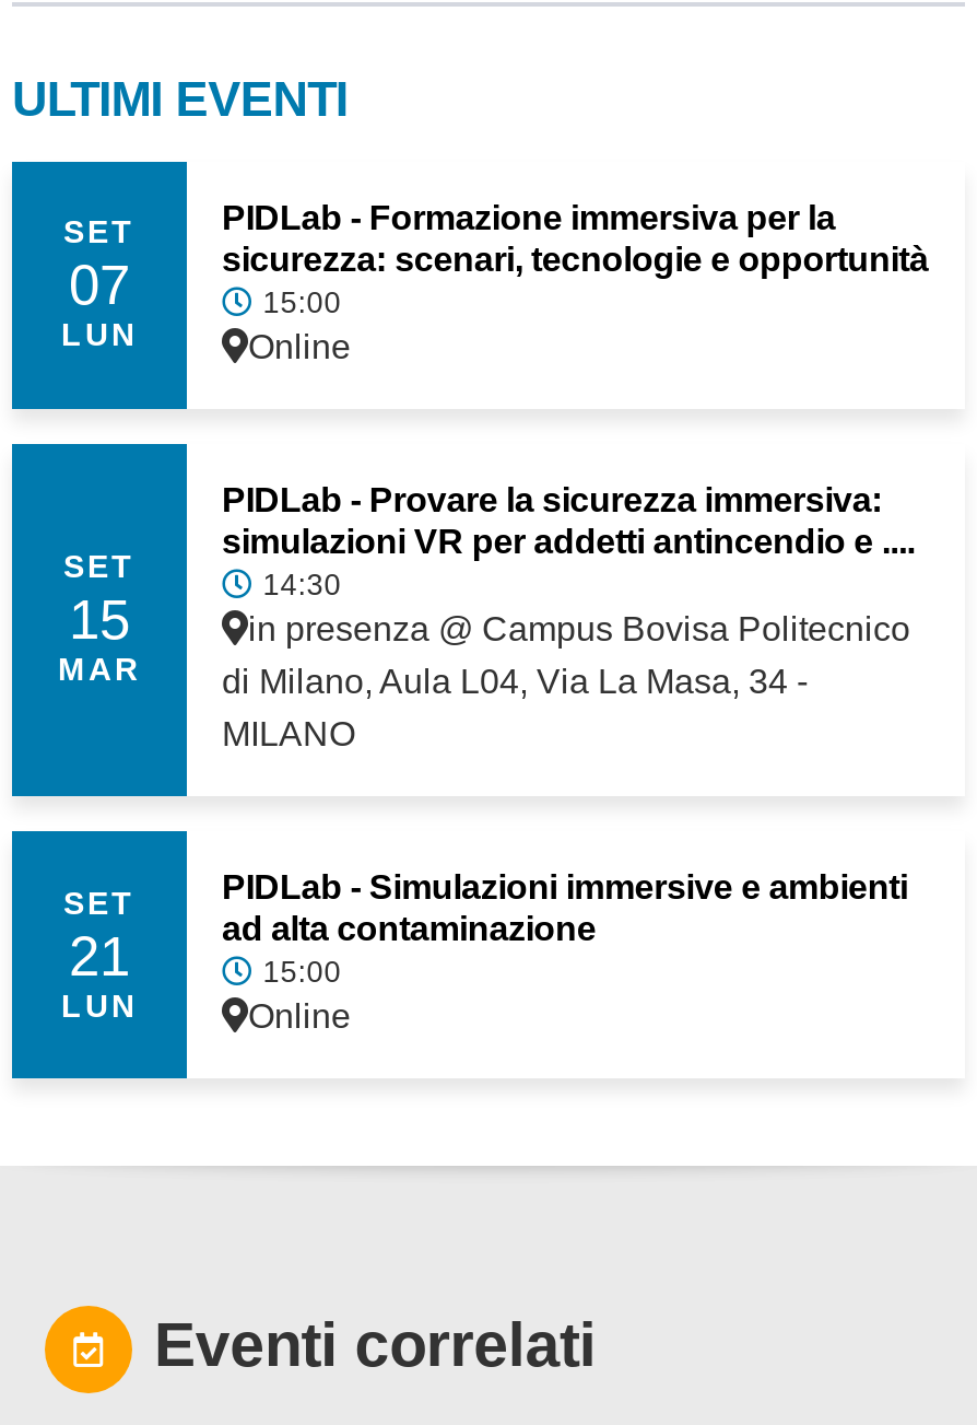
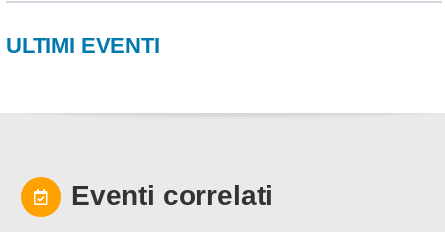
[10,160,189,411] [image] | SET | 07 | LUN -> none
[222,198,928,365] PIDLab - Formazione immersiva per la | sicurezza: scenari, tecnologie e opportunità | 15:00 | Online -> none
[10,442,189,798] [image] | SET | 15 | MAR -> none
[222,481,915,753] PIDLab - Provare la sicurezza immersiva: | simulazioni VR per addetti antincendio e .... | 14:30 | in presenza @ Campus Bovisa Politecnico | di Milano, Aula L04, Via La Masa, 34 - | MILANO -> none
[10,829,189,1083] [image] | SET | 21 | LUN -> none
[222,869,908,1035] PIDLab - Simulazioni immersive e ambienti | ad alta contaminazione | 15:00 | Online -> none

